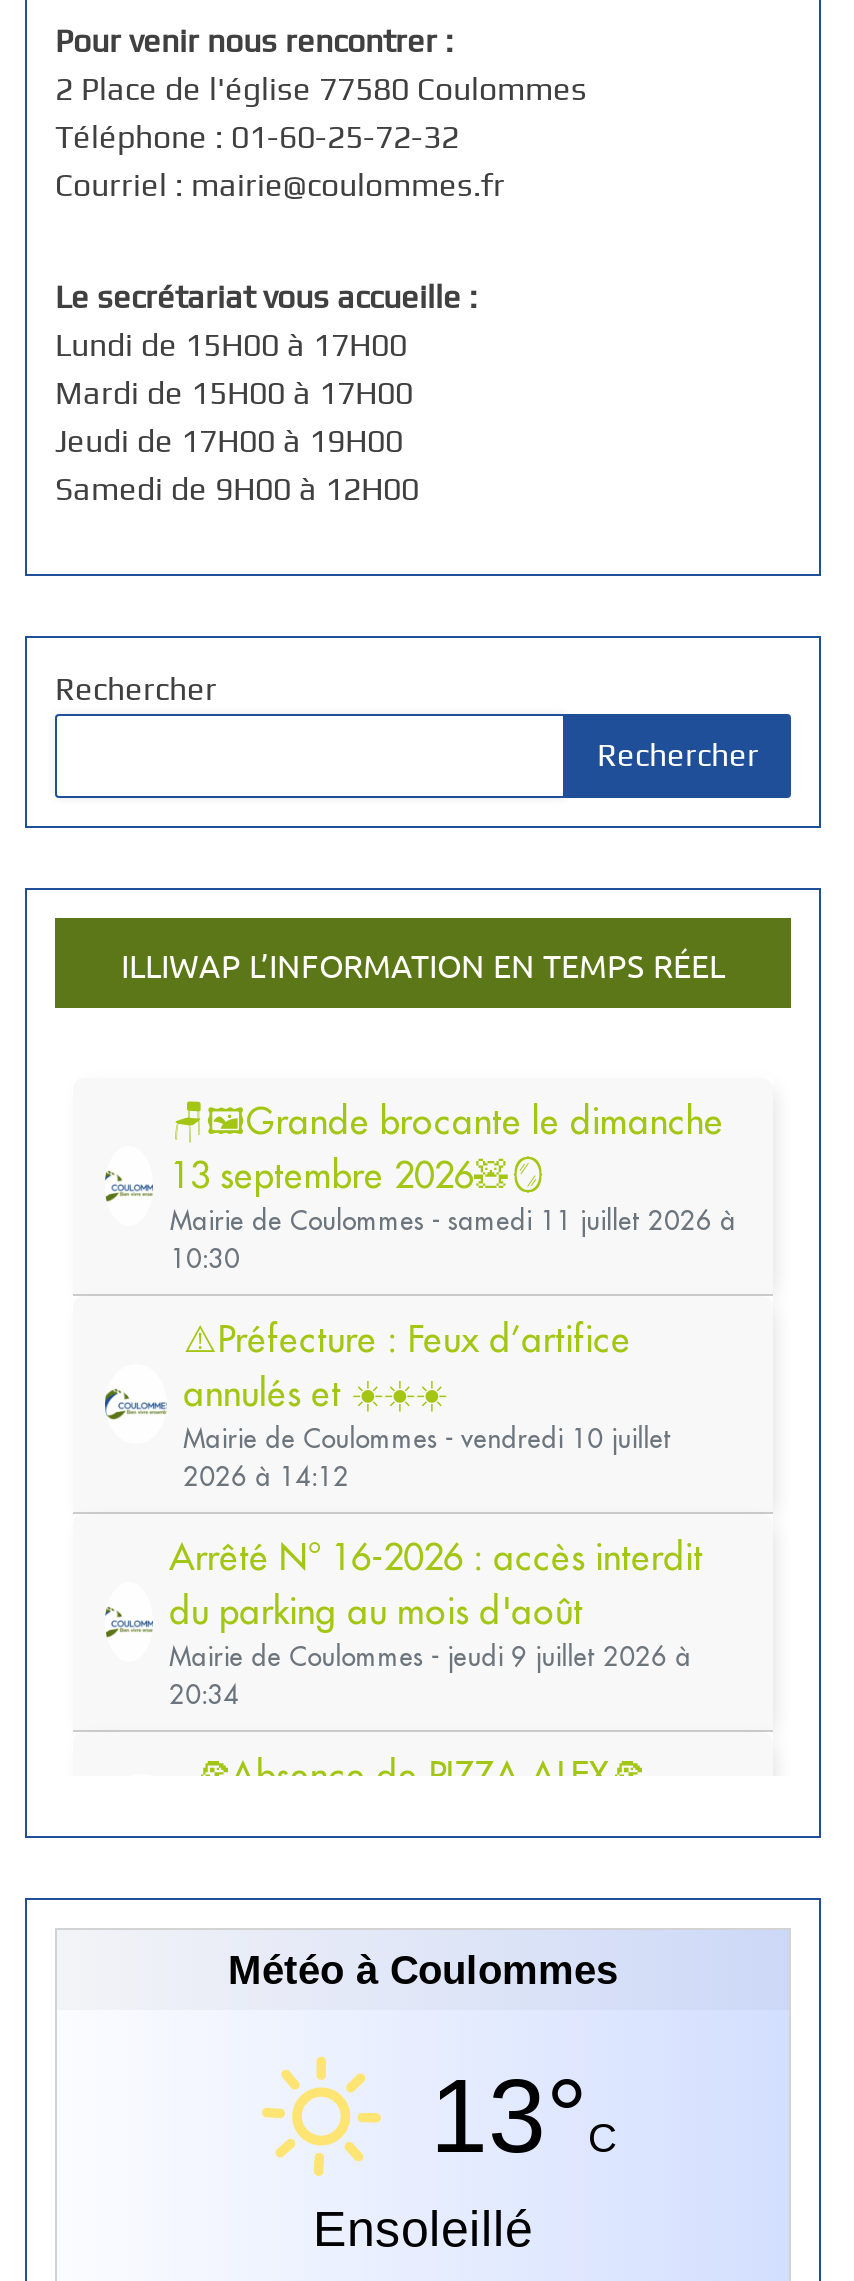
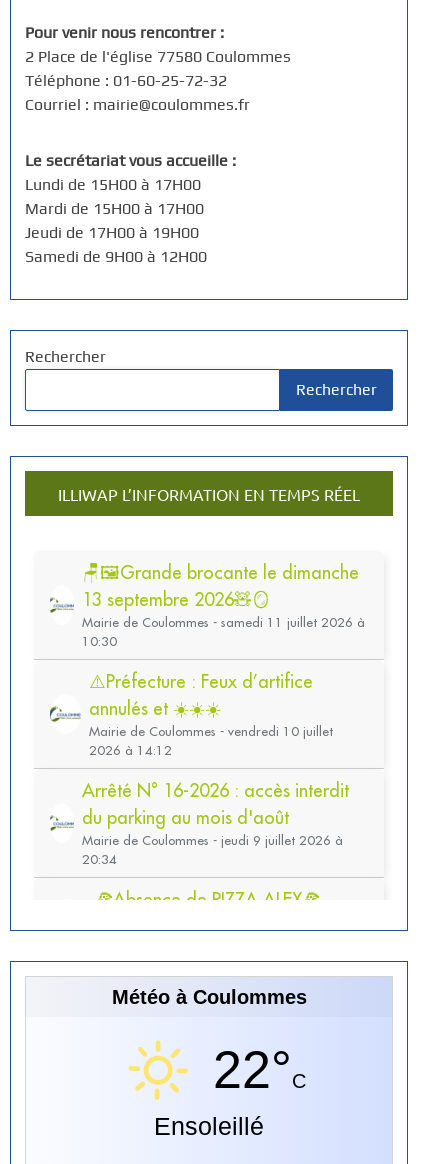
[430,2059,616,2175] 13°C -> [212,1041,305,1099] 22°C

